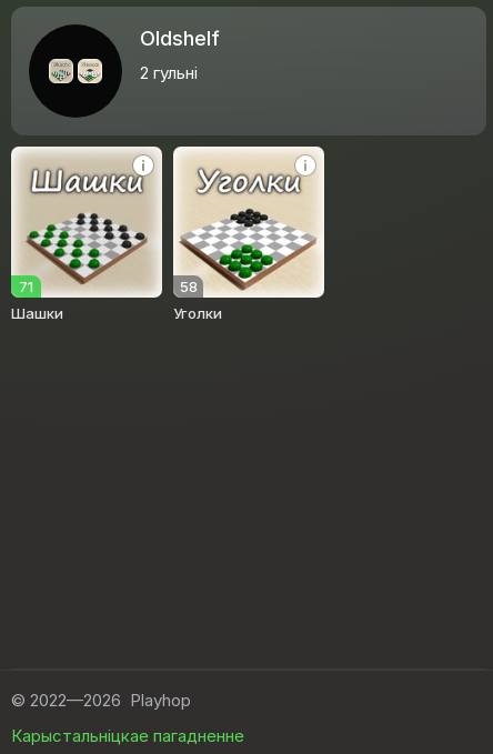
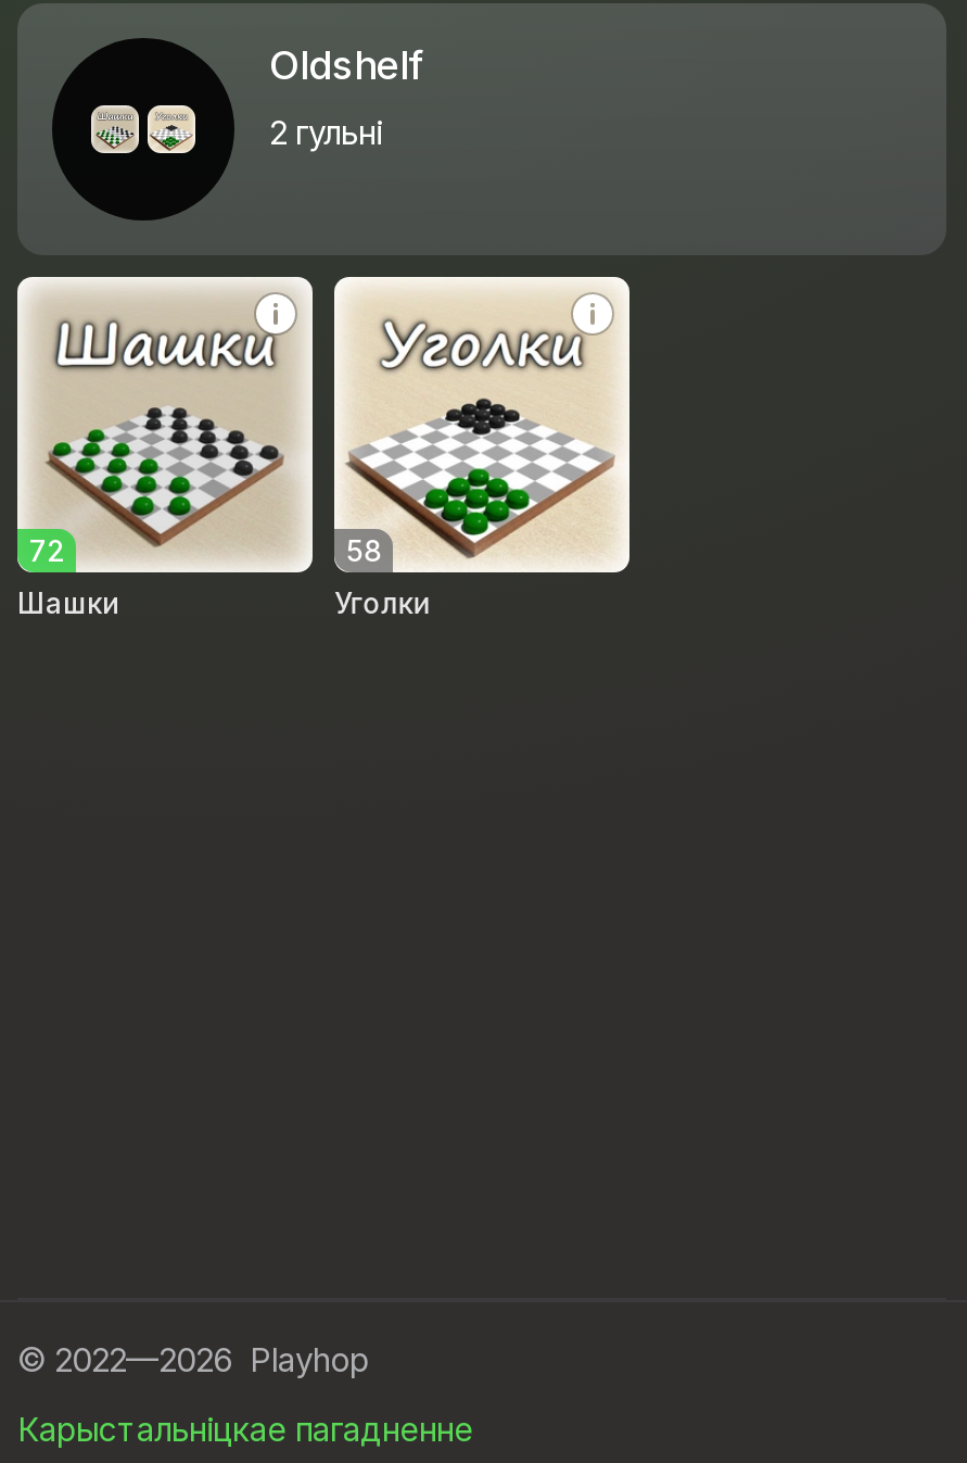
[19,277,33,295] 71 -> [29,532,64,567] 72

